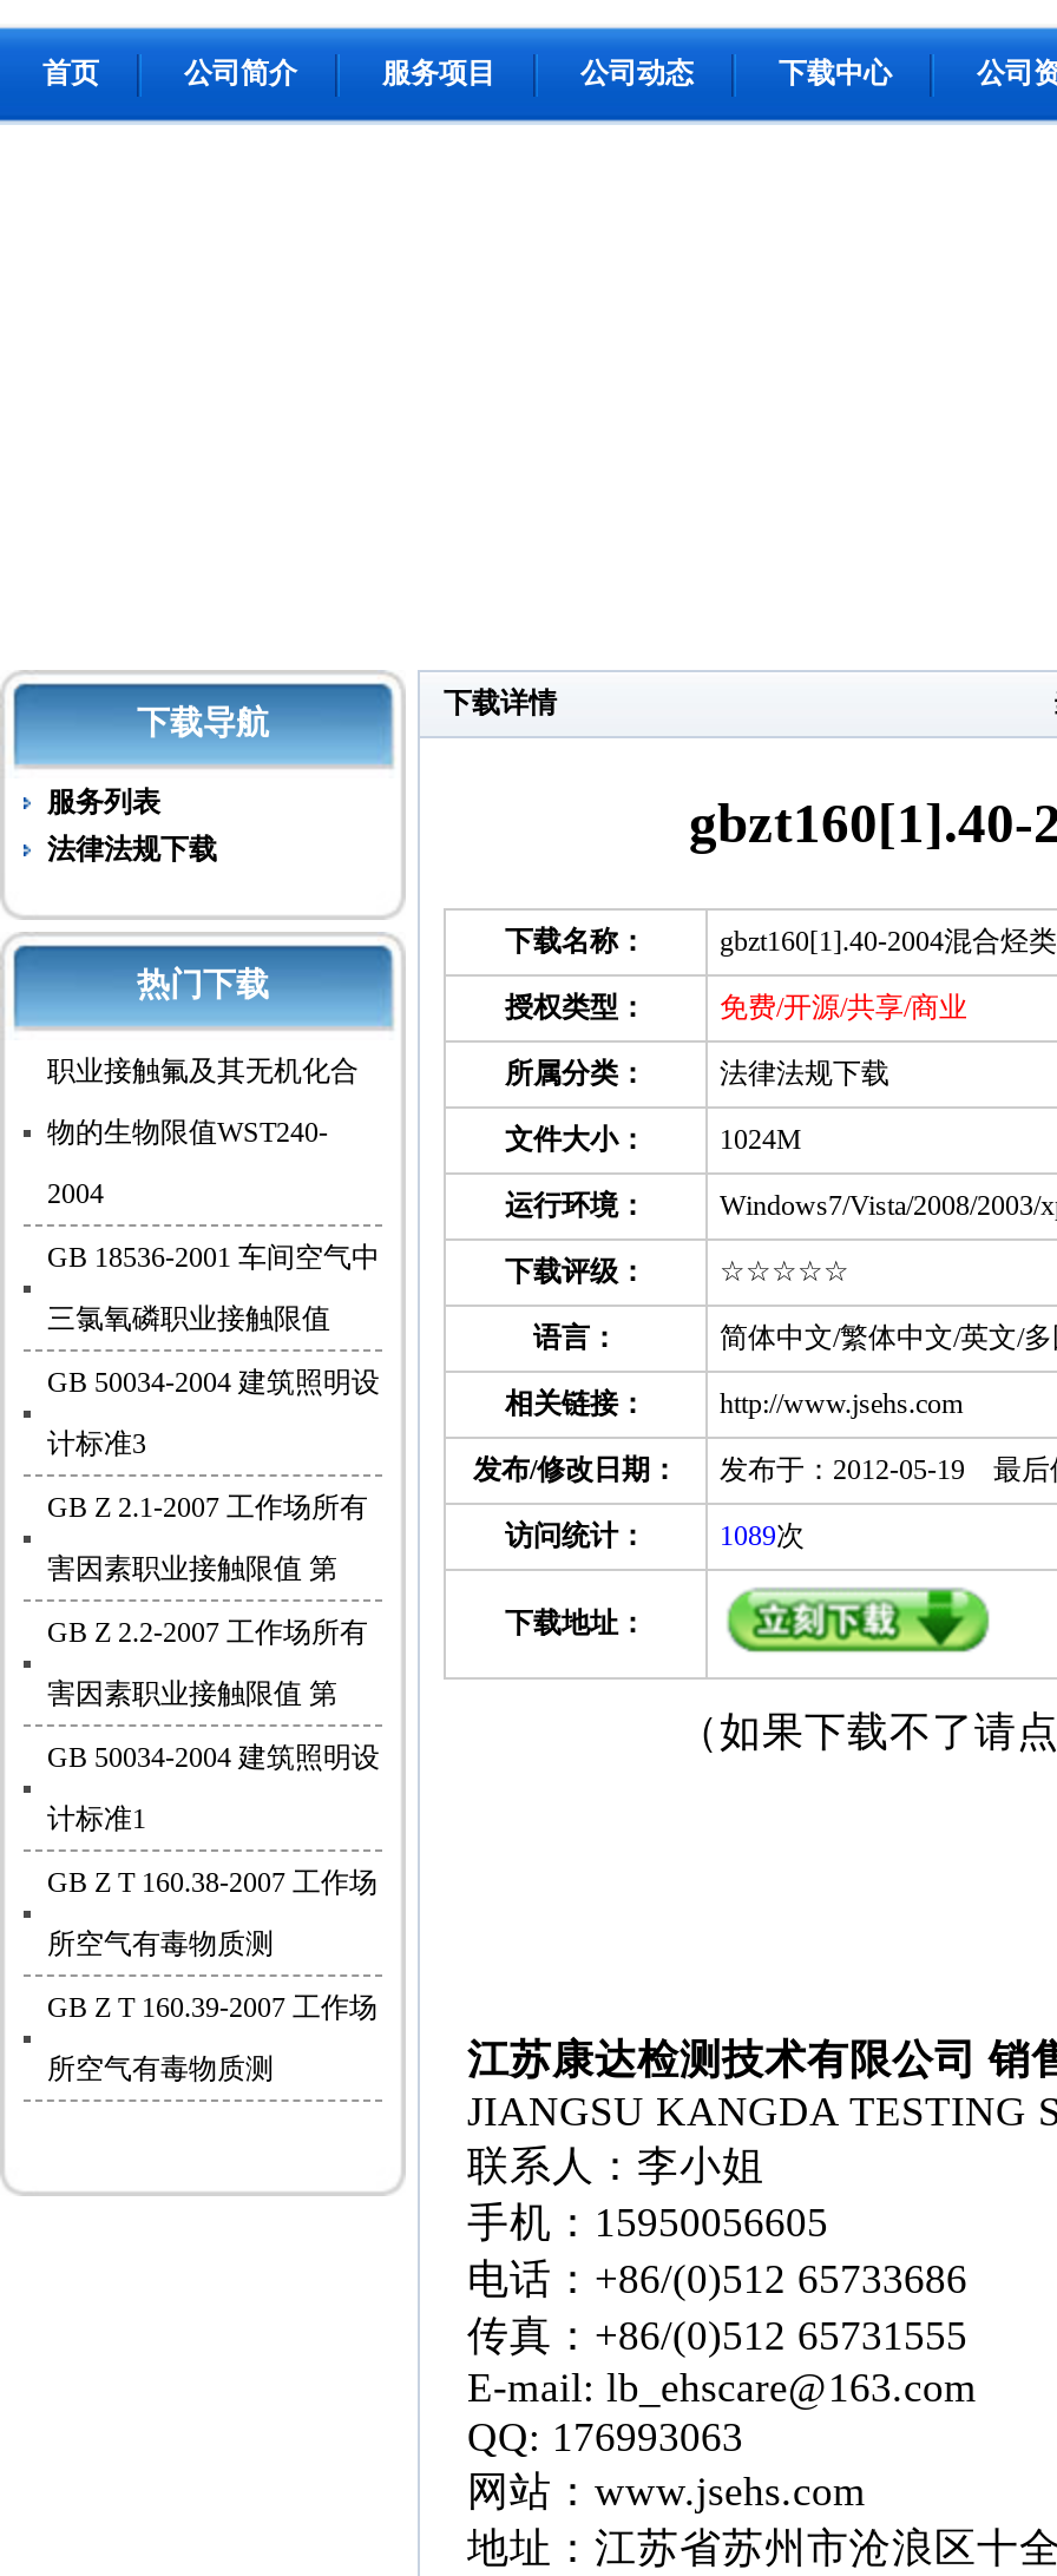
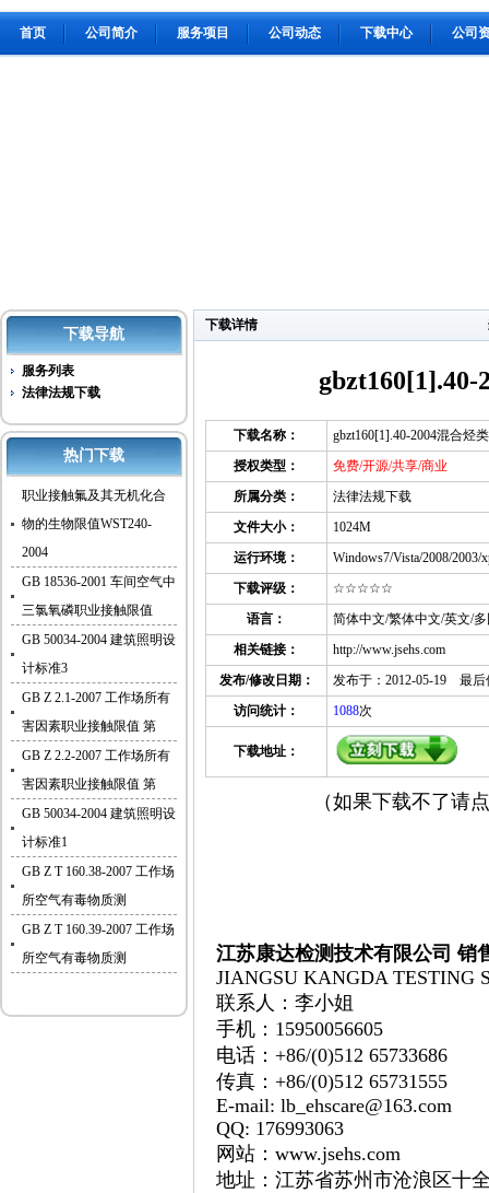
[720,1519,805,1552] 1089次 -> [333,703,372,718] 1088次

